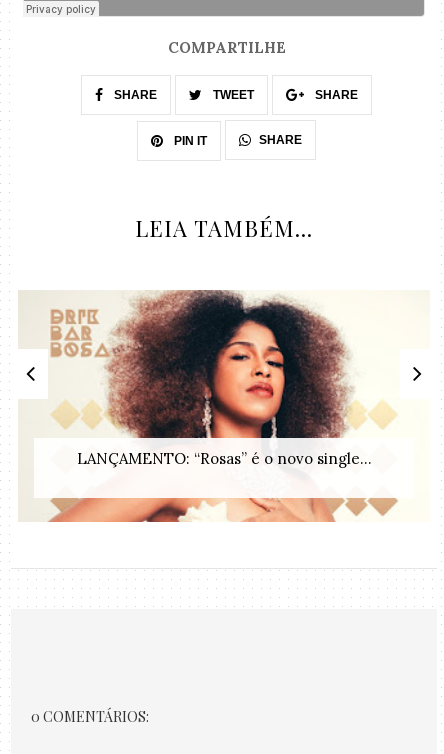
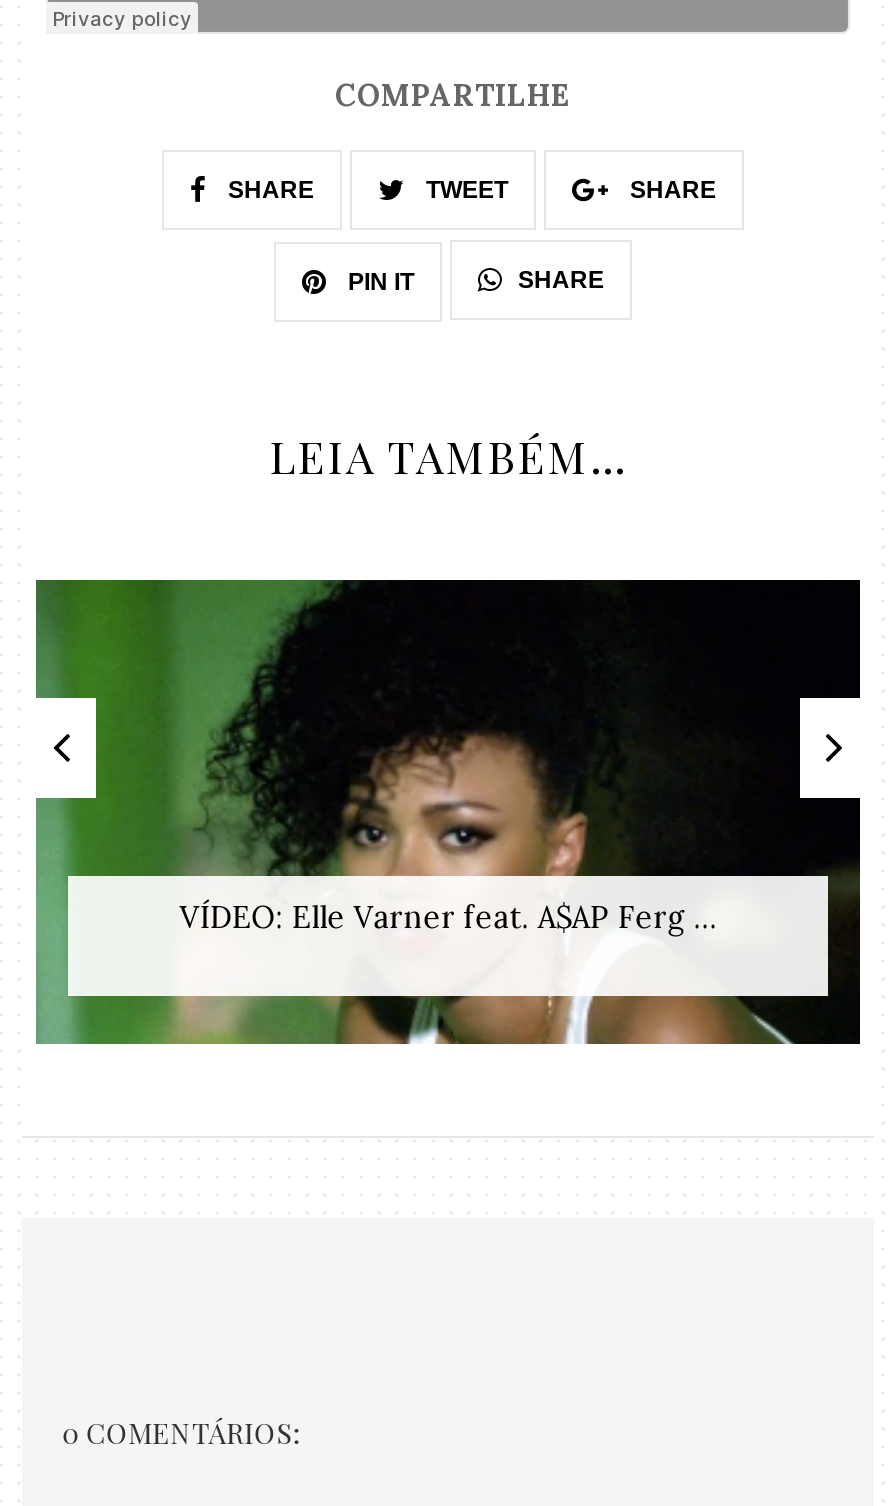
[18,289,430,523] [image] | LANÇAMENTO: “Rosas” é o novo single... -> [34,578,862,1046] [image] | VÍDEO: Elle Varner feat. A$AP Ferg ...

